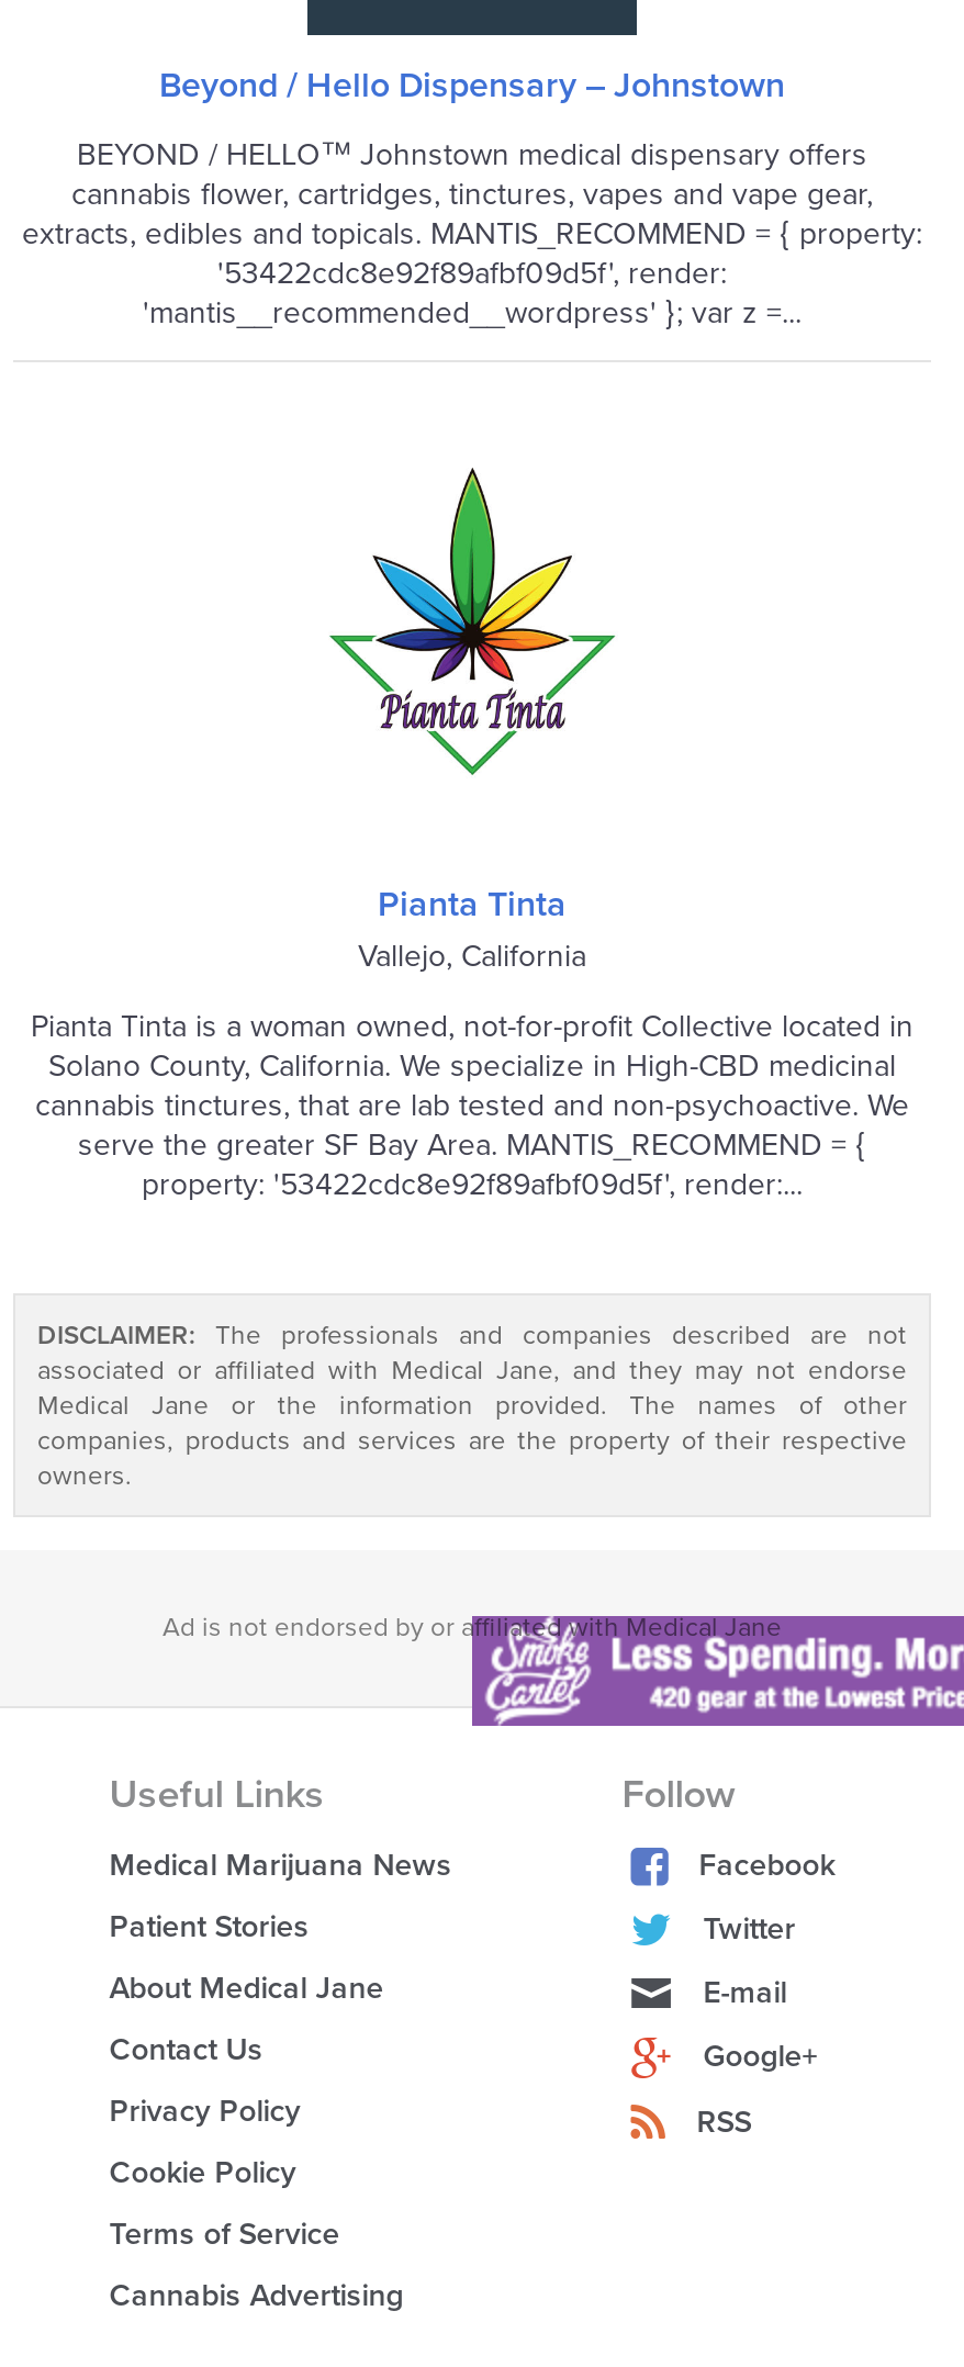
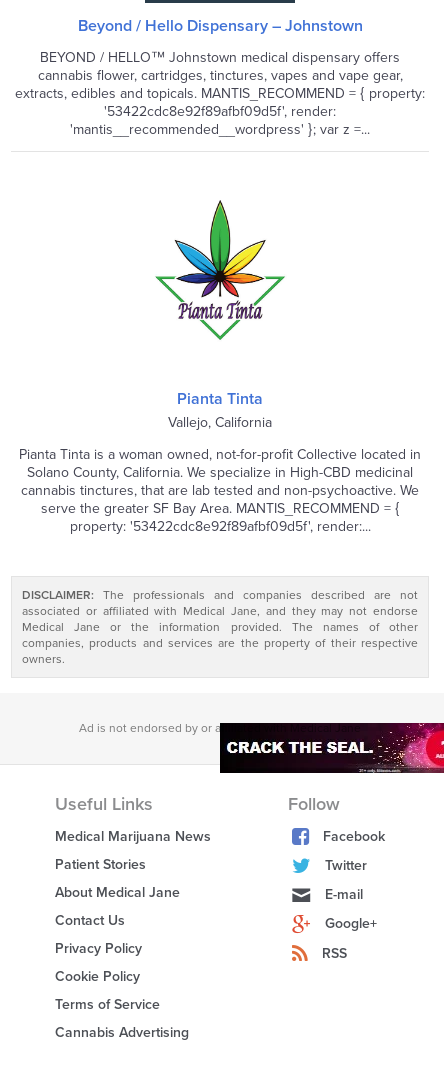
[470,1614,957,1728] [image] -> [219,722,441,774] [image]

